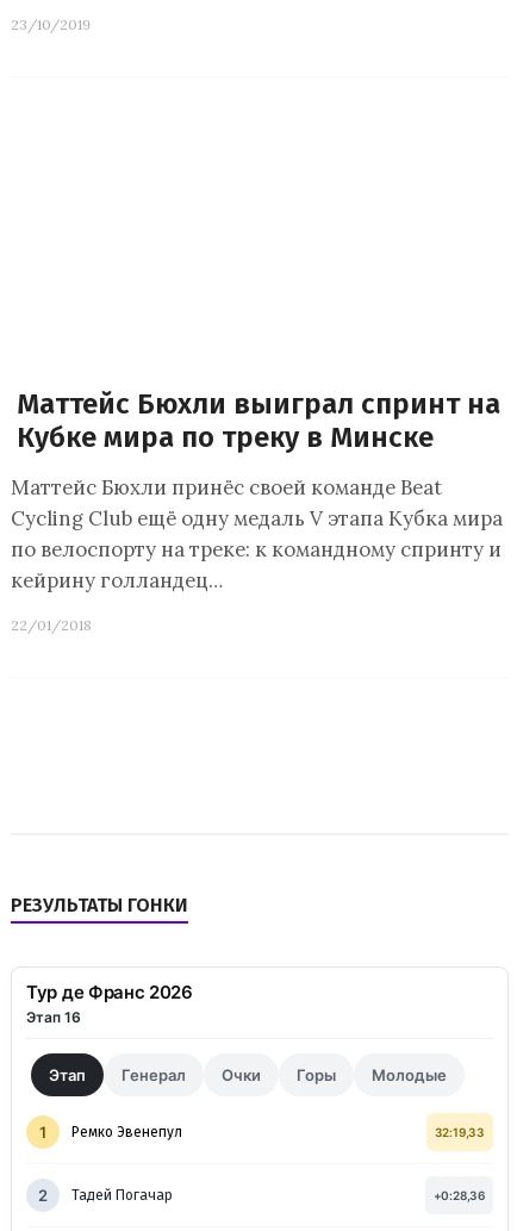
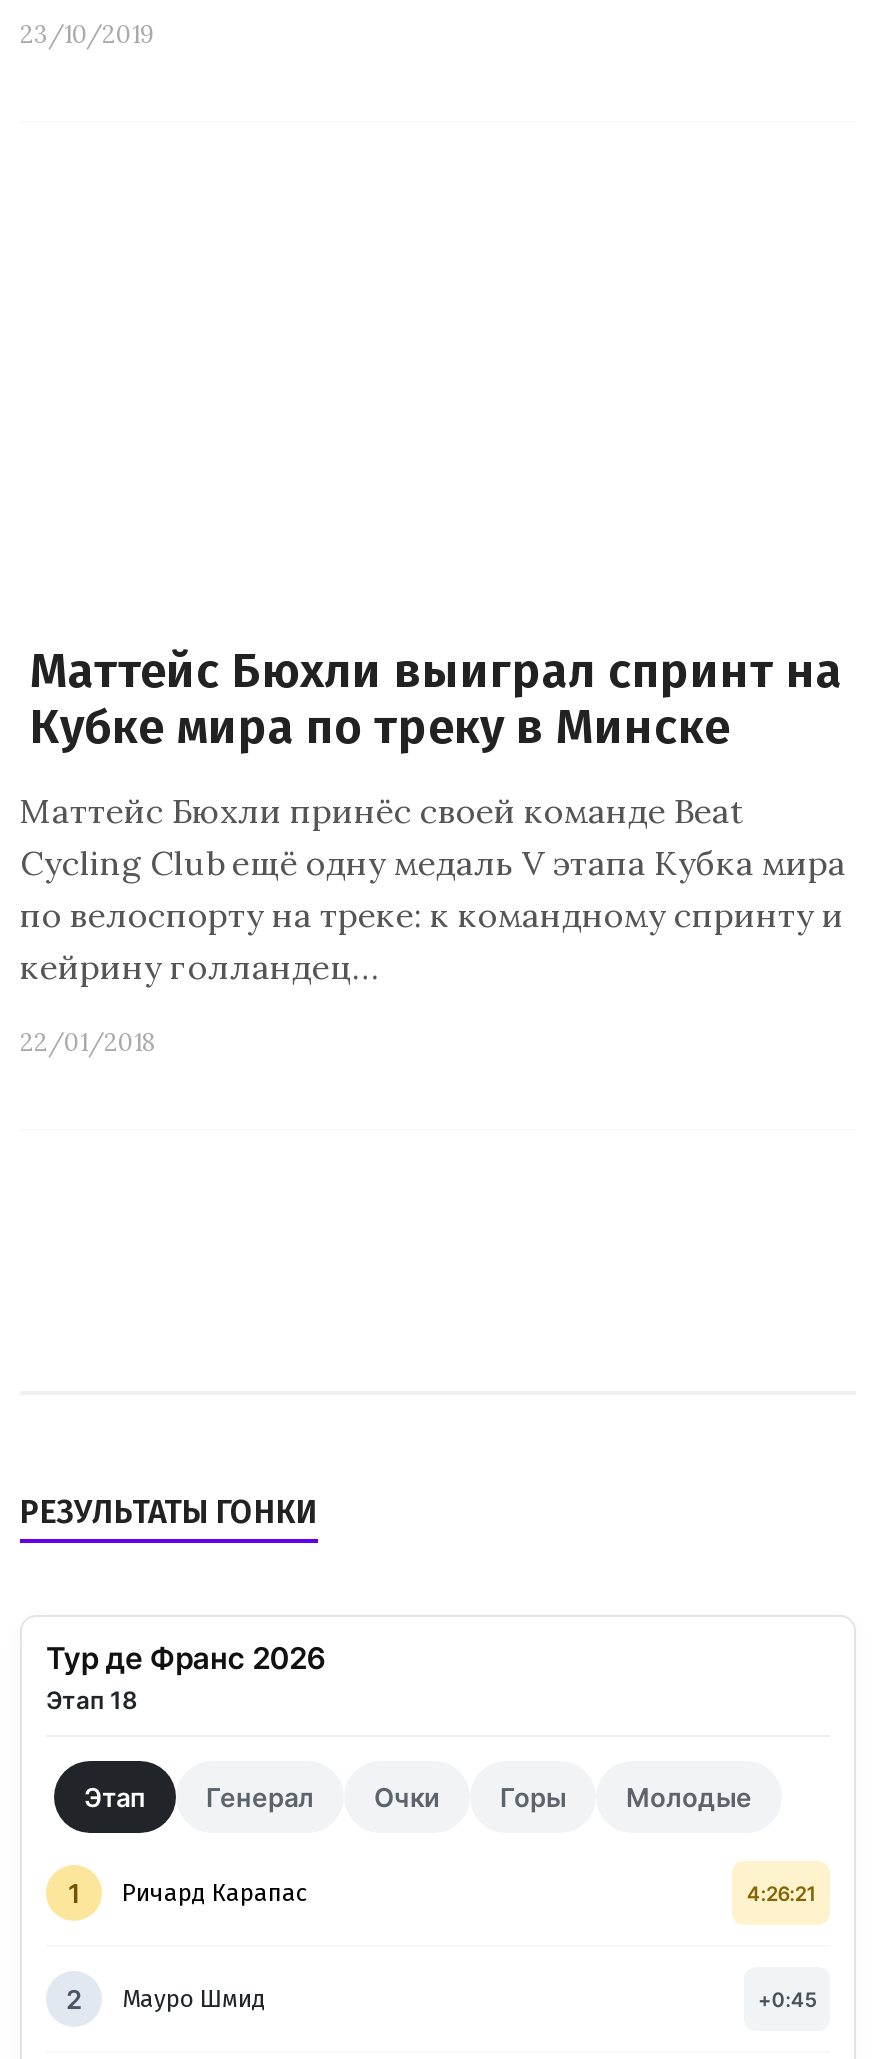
[26,1008,81,1026] Этап 16 -> [46,1685,138,1715] Этап 18
[71,1124,485,1140] Ремко Эвенепул | 32:19,33 -> [122,1879,816,1907] Ричард Карапас | 4:26:21
[71,1187,485,1204] Тадей Погачар | +0:28,36 -> [122,1985,816,2013] Мауро Шмид | +0:45

